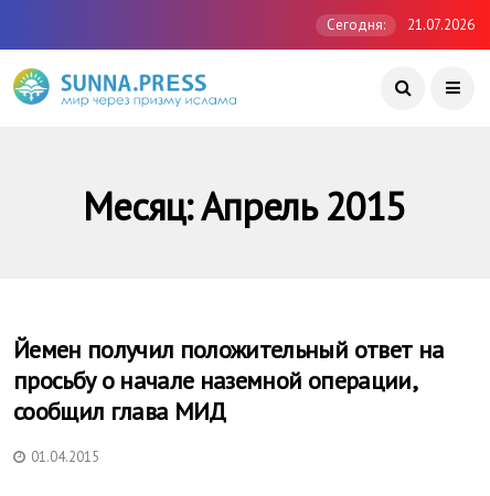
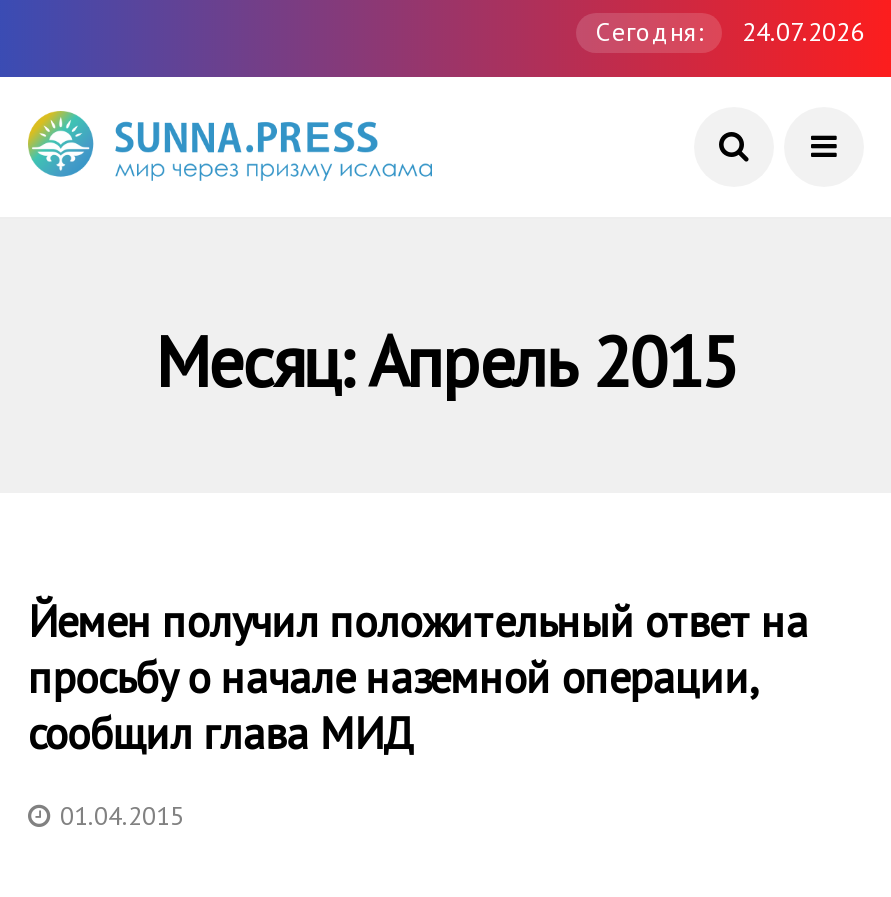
[327,15,475,34] Сегодня: 21.07.2026 -> [596,15,864,49] Сегодня: 24.07.2026

